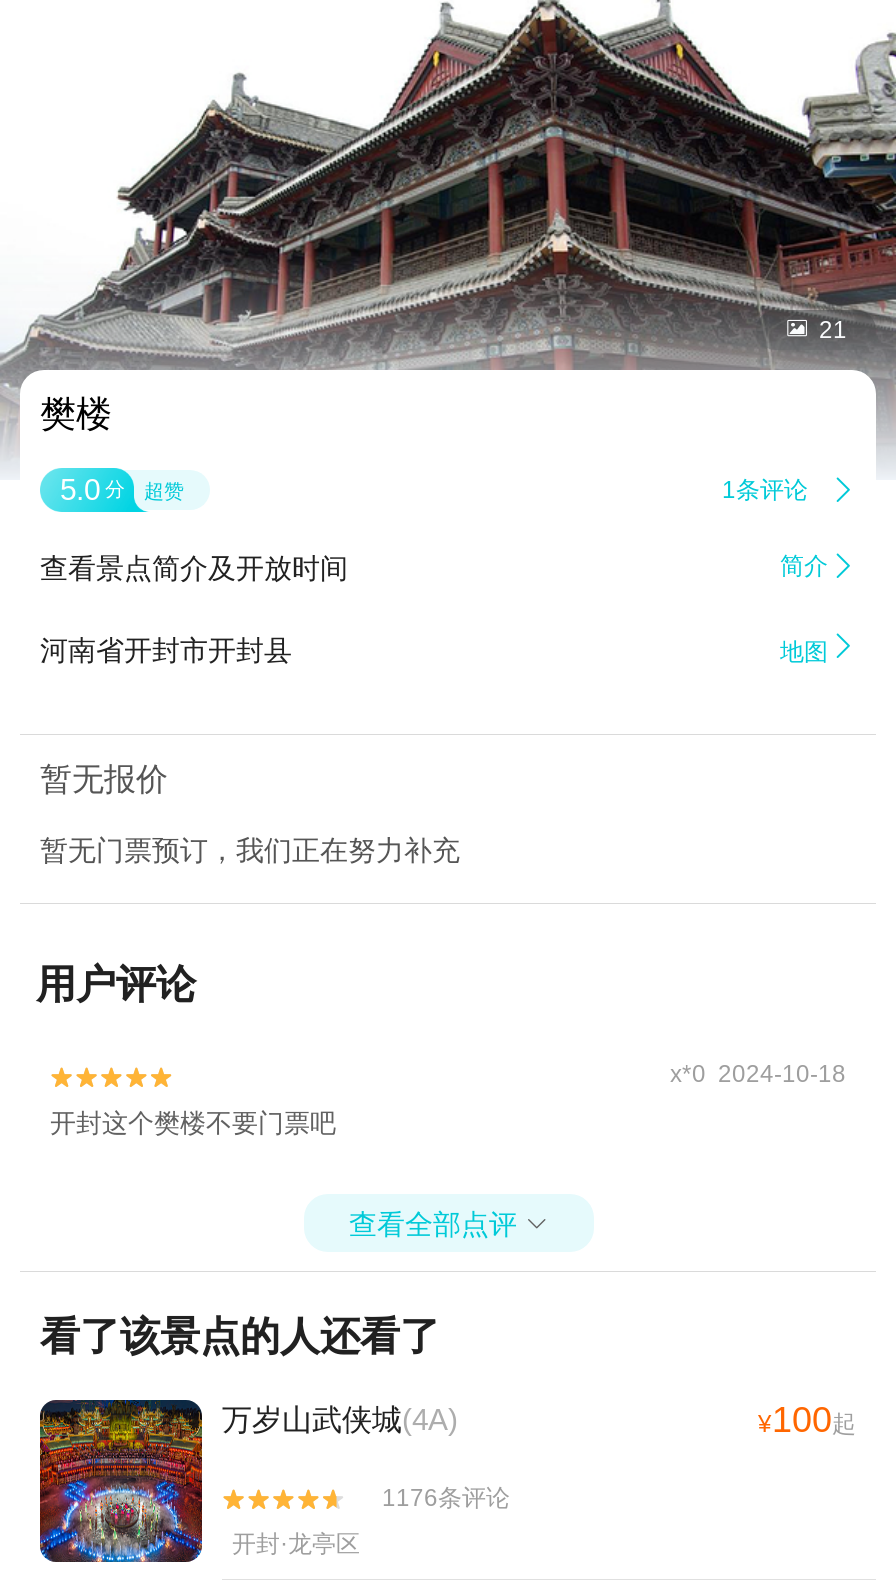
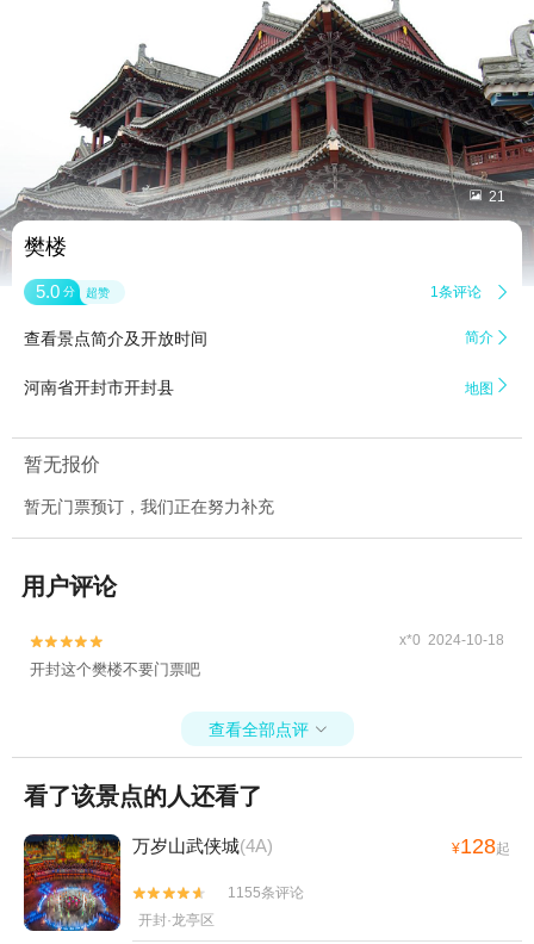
[758,1401,856,1441] ¥100起 -> [452,835,510,859] ¥128起
[382,1483,510,1511] 1176条评论 -> [228,884,304,901] 1155条评论

